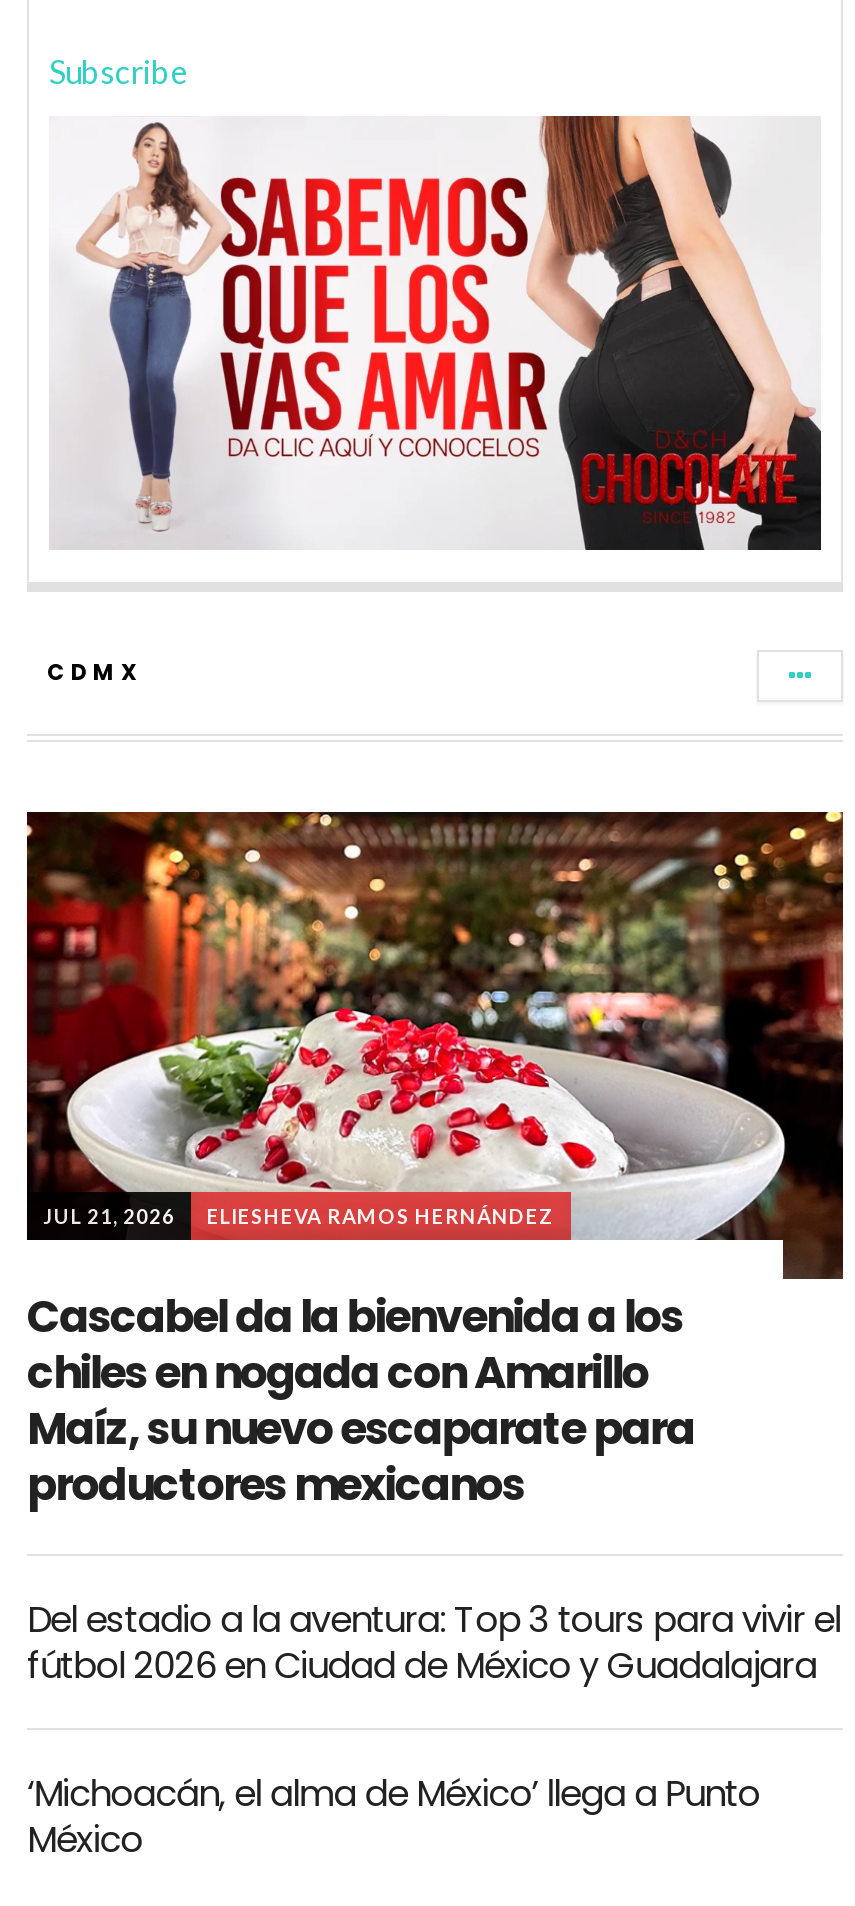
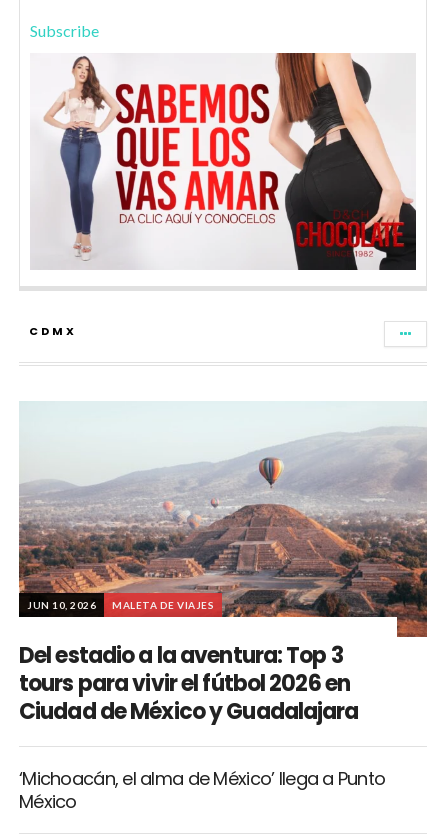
[25,811,845,1690] [image] | JUL 21, 2026 | ELIESHEVA RAMOS HERNÁNDEZ | Cascabel da la bienvenida a los | chiles en nogada con Amarillo | Maíz, su nuevo escaparate para | productores mexicanos | Del estadio a la aventura: Top 3 tours para vivir el | fútbol 2026 en Ciudad de México y Guadalajara -> [19,401,428,727] [image] | JUN 10, 2026 | MALETA DE VIAJES | Del estadio a la aventura: Top 3 | tours para vivir el fútbol 2026 en | Ciudad de México y Guadalajara

